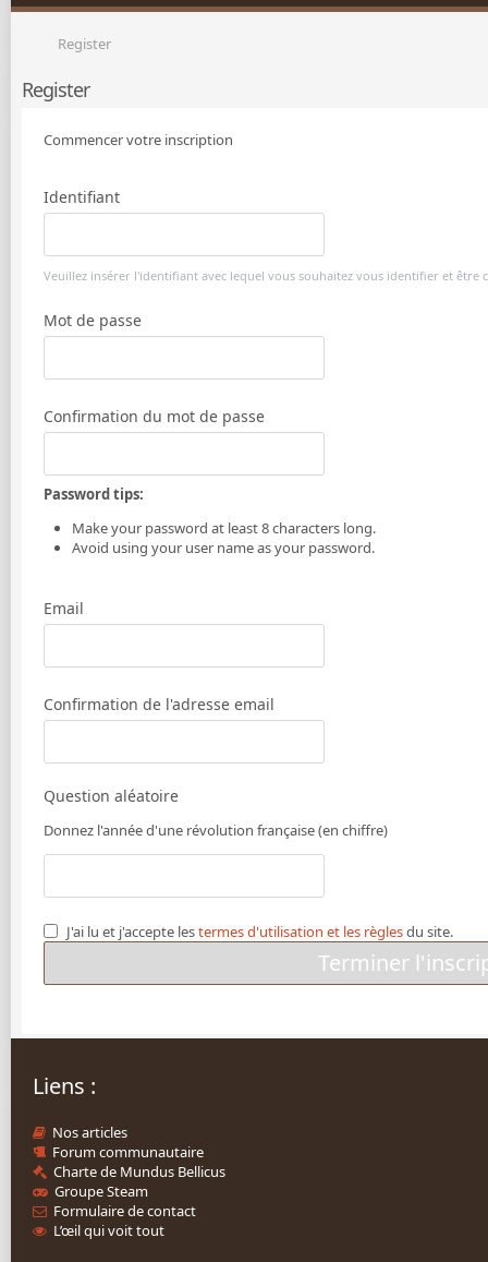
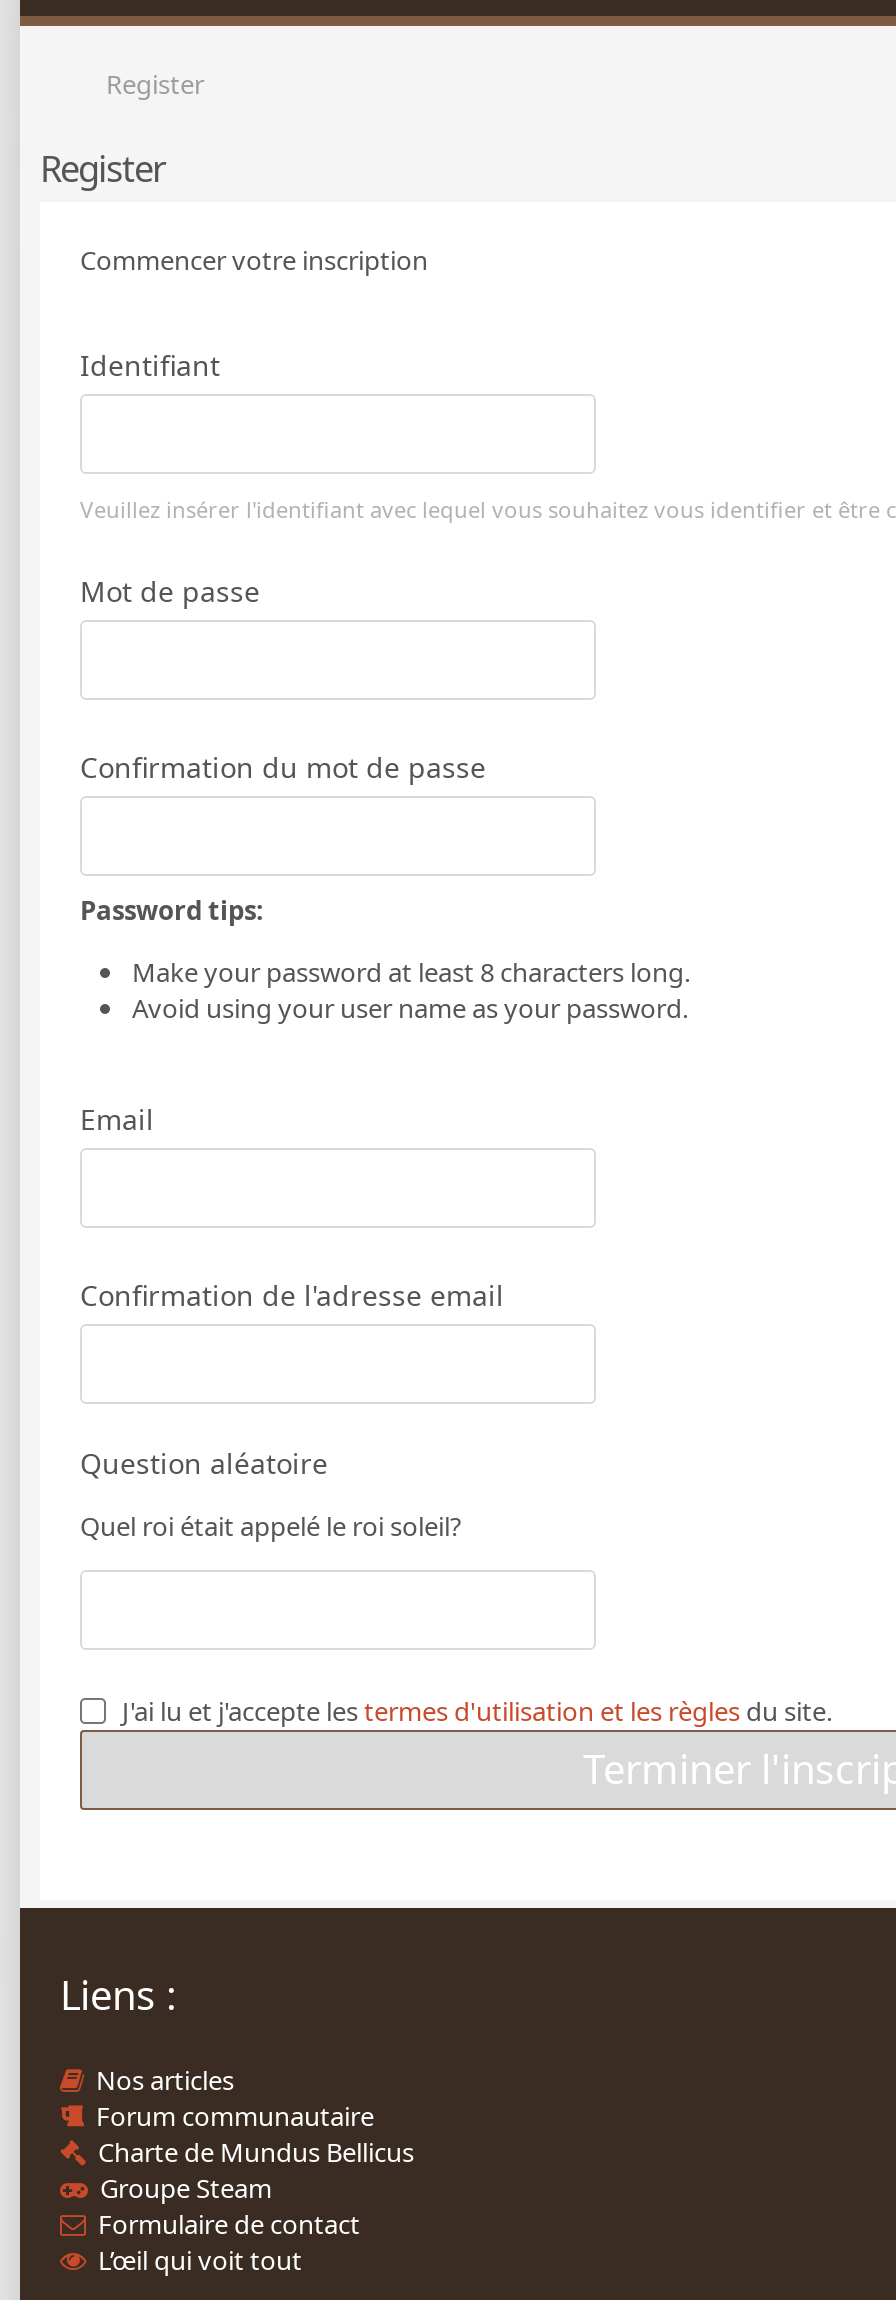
[44,820,388,840] Donnez l'année d'une révolution française (en chiffre) -> [80,1508,462,1544] Quel roi était appelé le roi soleil?

